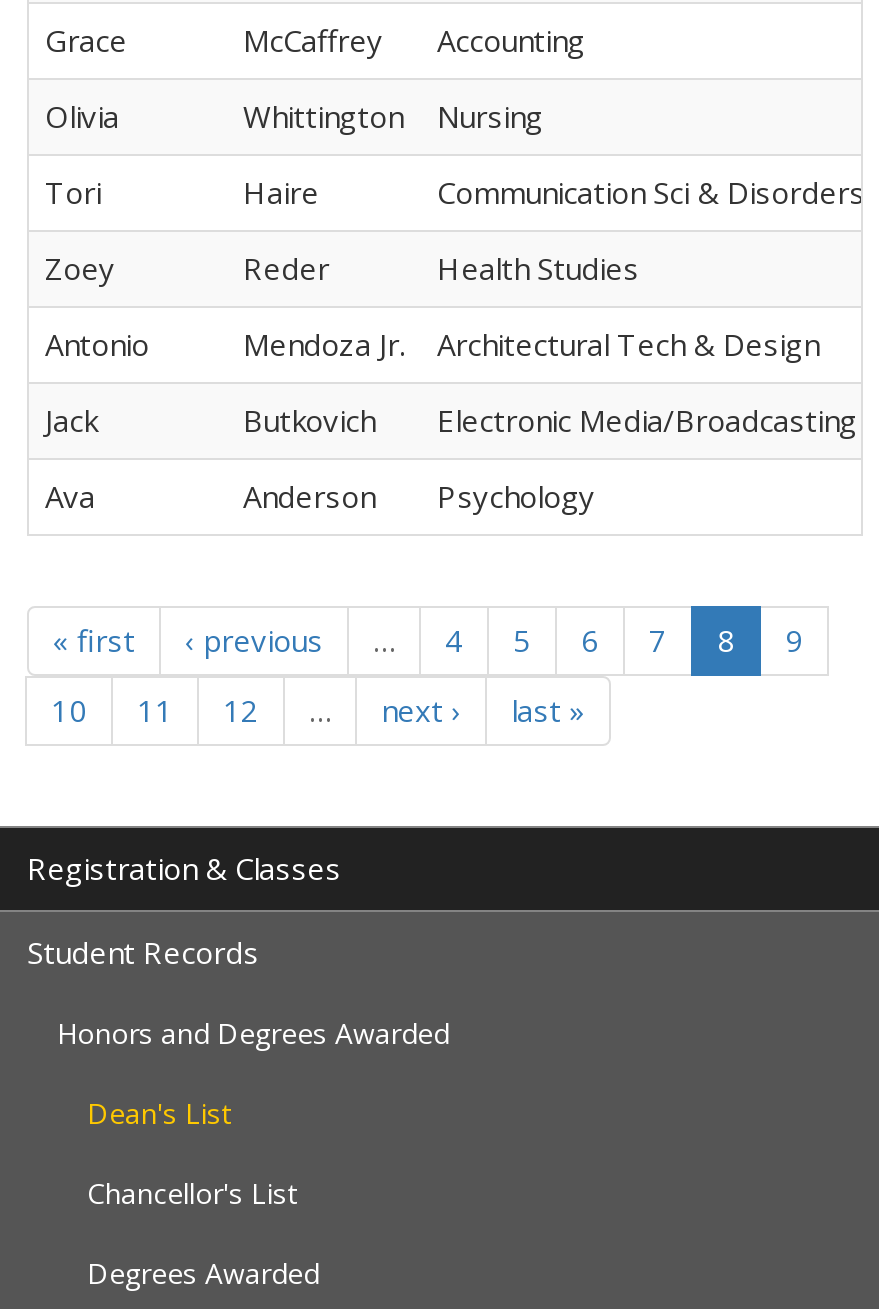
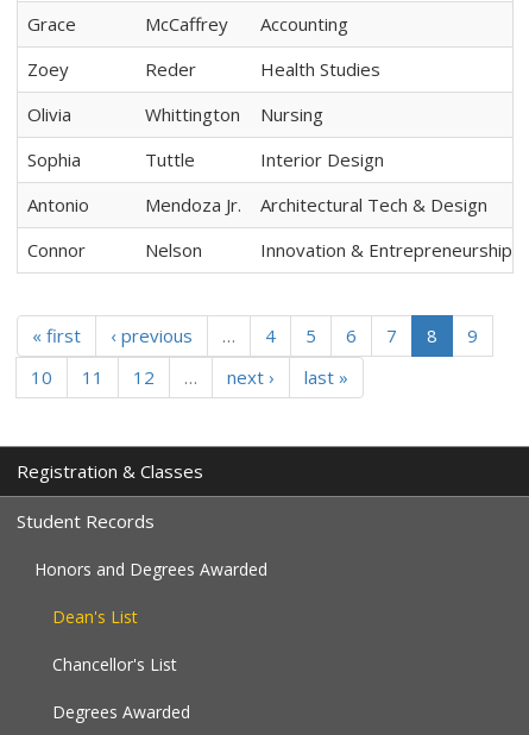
moved [45,95,543,135] -> [27,102,323,126]: Olivia | Whittington | Nursing
[45,171,865,211] Tori | Haire | Communication Sci & Disorders -> none
moved [45,247,639,287] -> [27,57,380,81]: Zoey | Reder | Health Studies
none -> [27,147,384,171] Sophia | Tuttle | Interior Design
[45,399,857,515] Jack | Butkovich | Electronic Media/Broadcasting | Ava | Anderson | Psychology -> [27,238,512,261] Connor | Nelson | Innovation & Entrepreneurship

